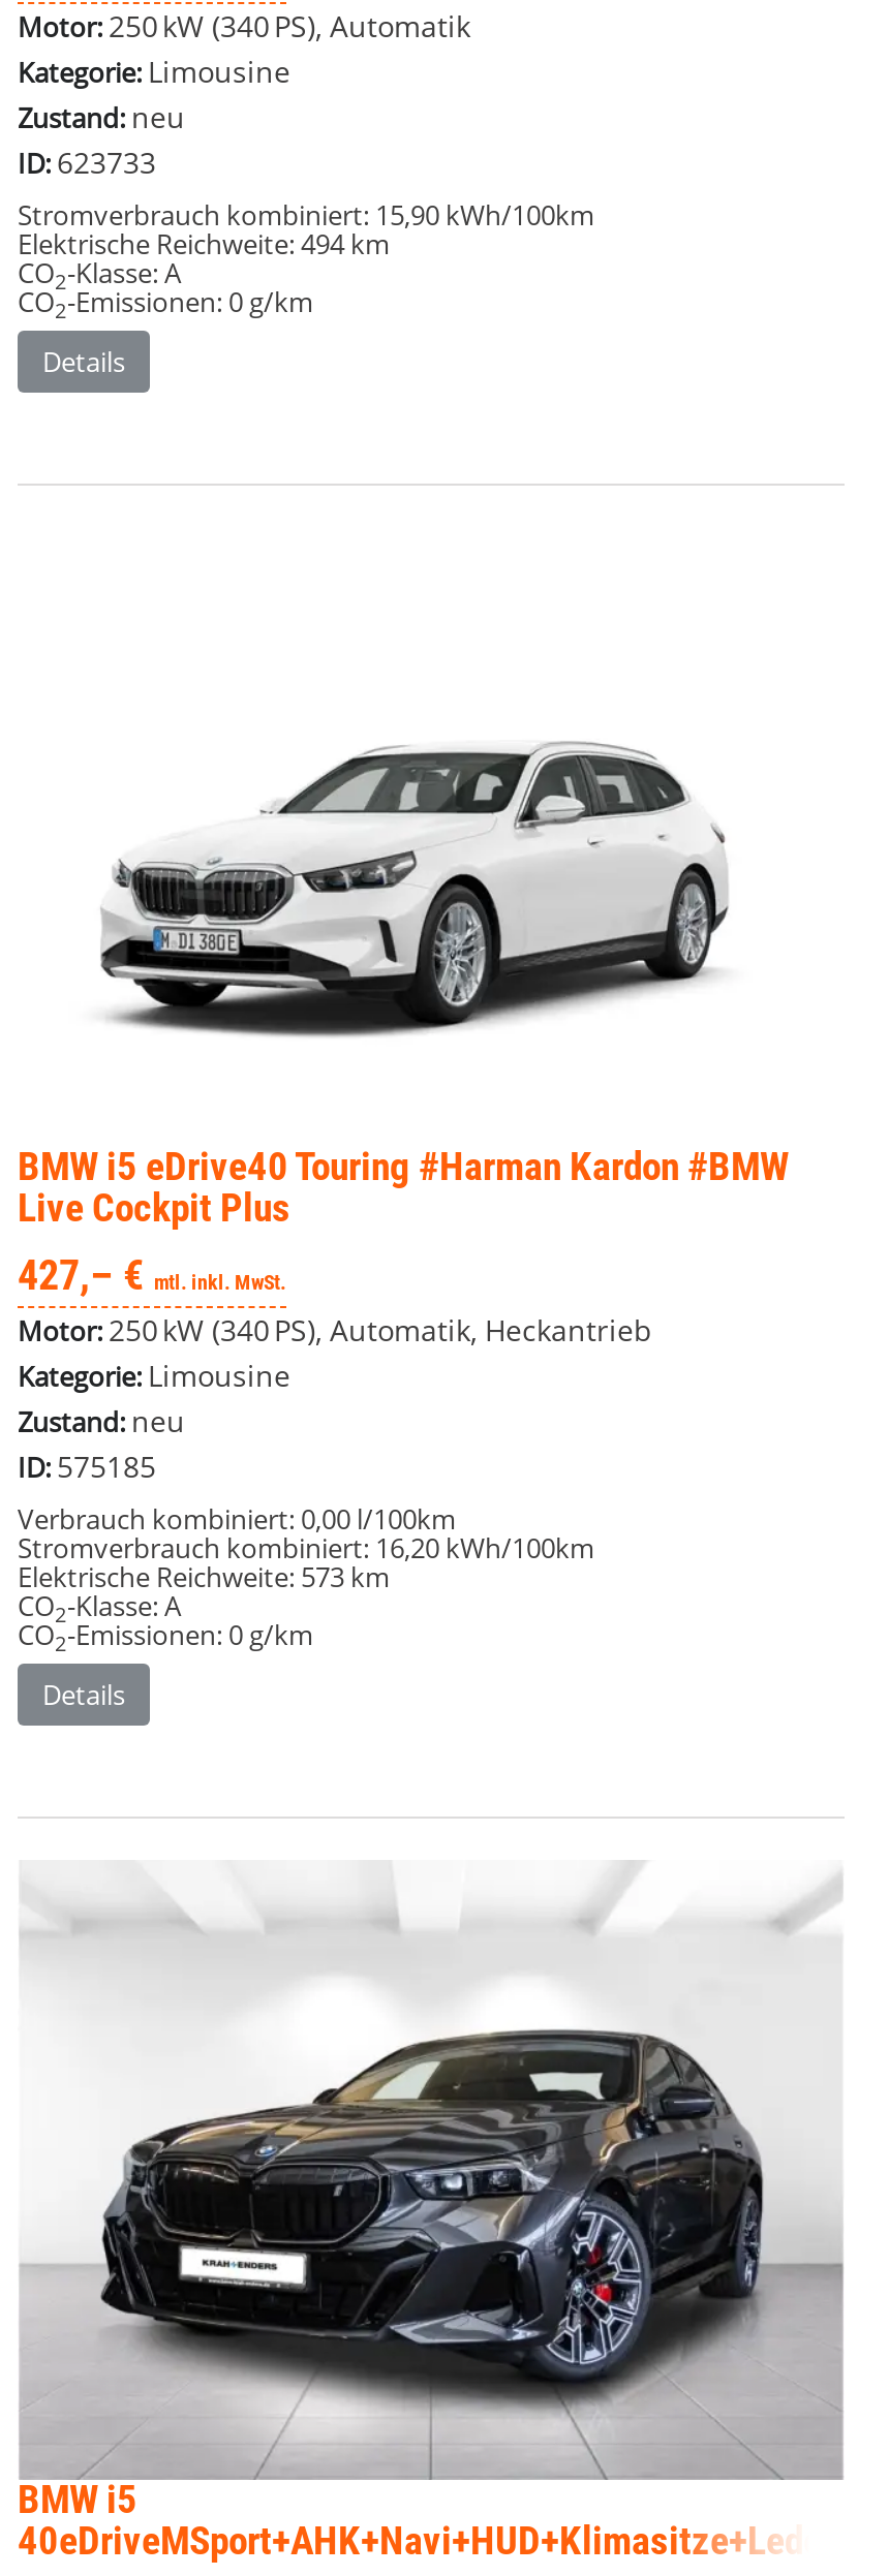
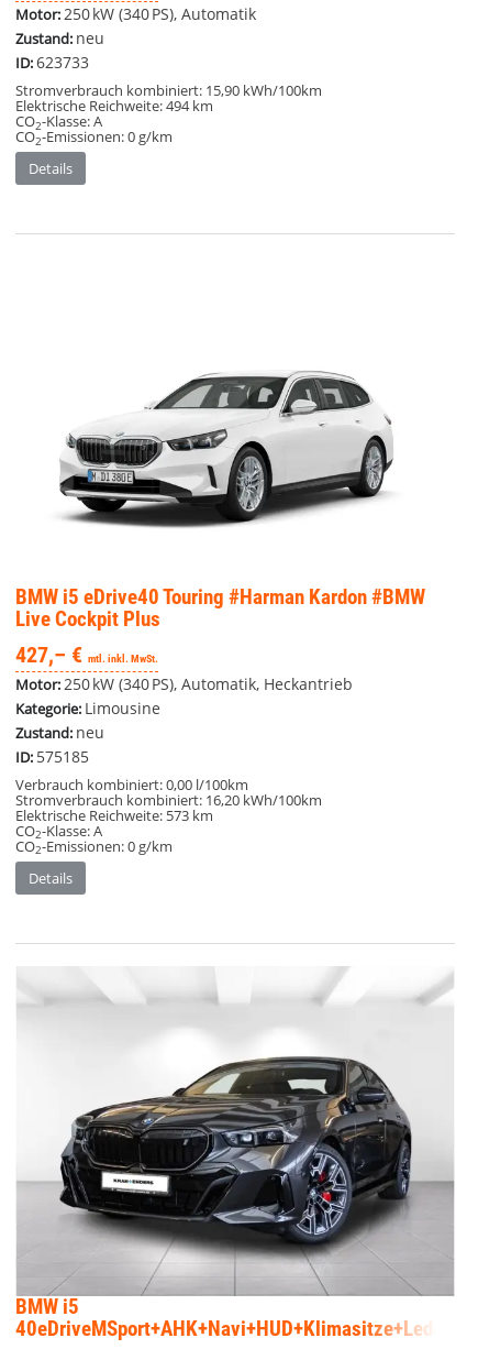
[18,52,290,91] Kategorie: Limousine -> none

